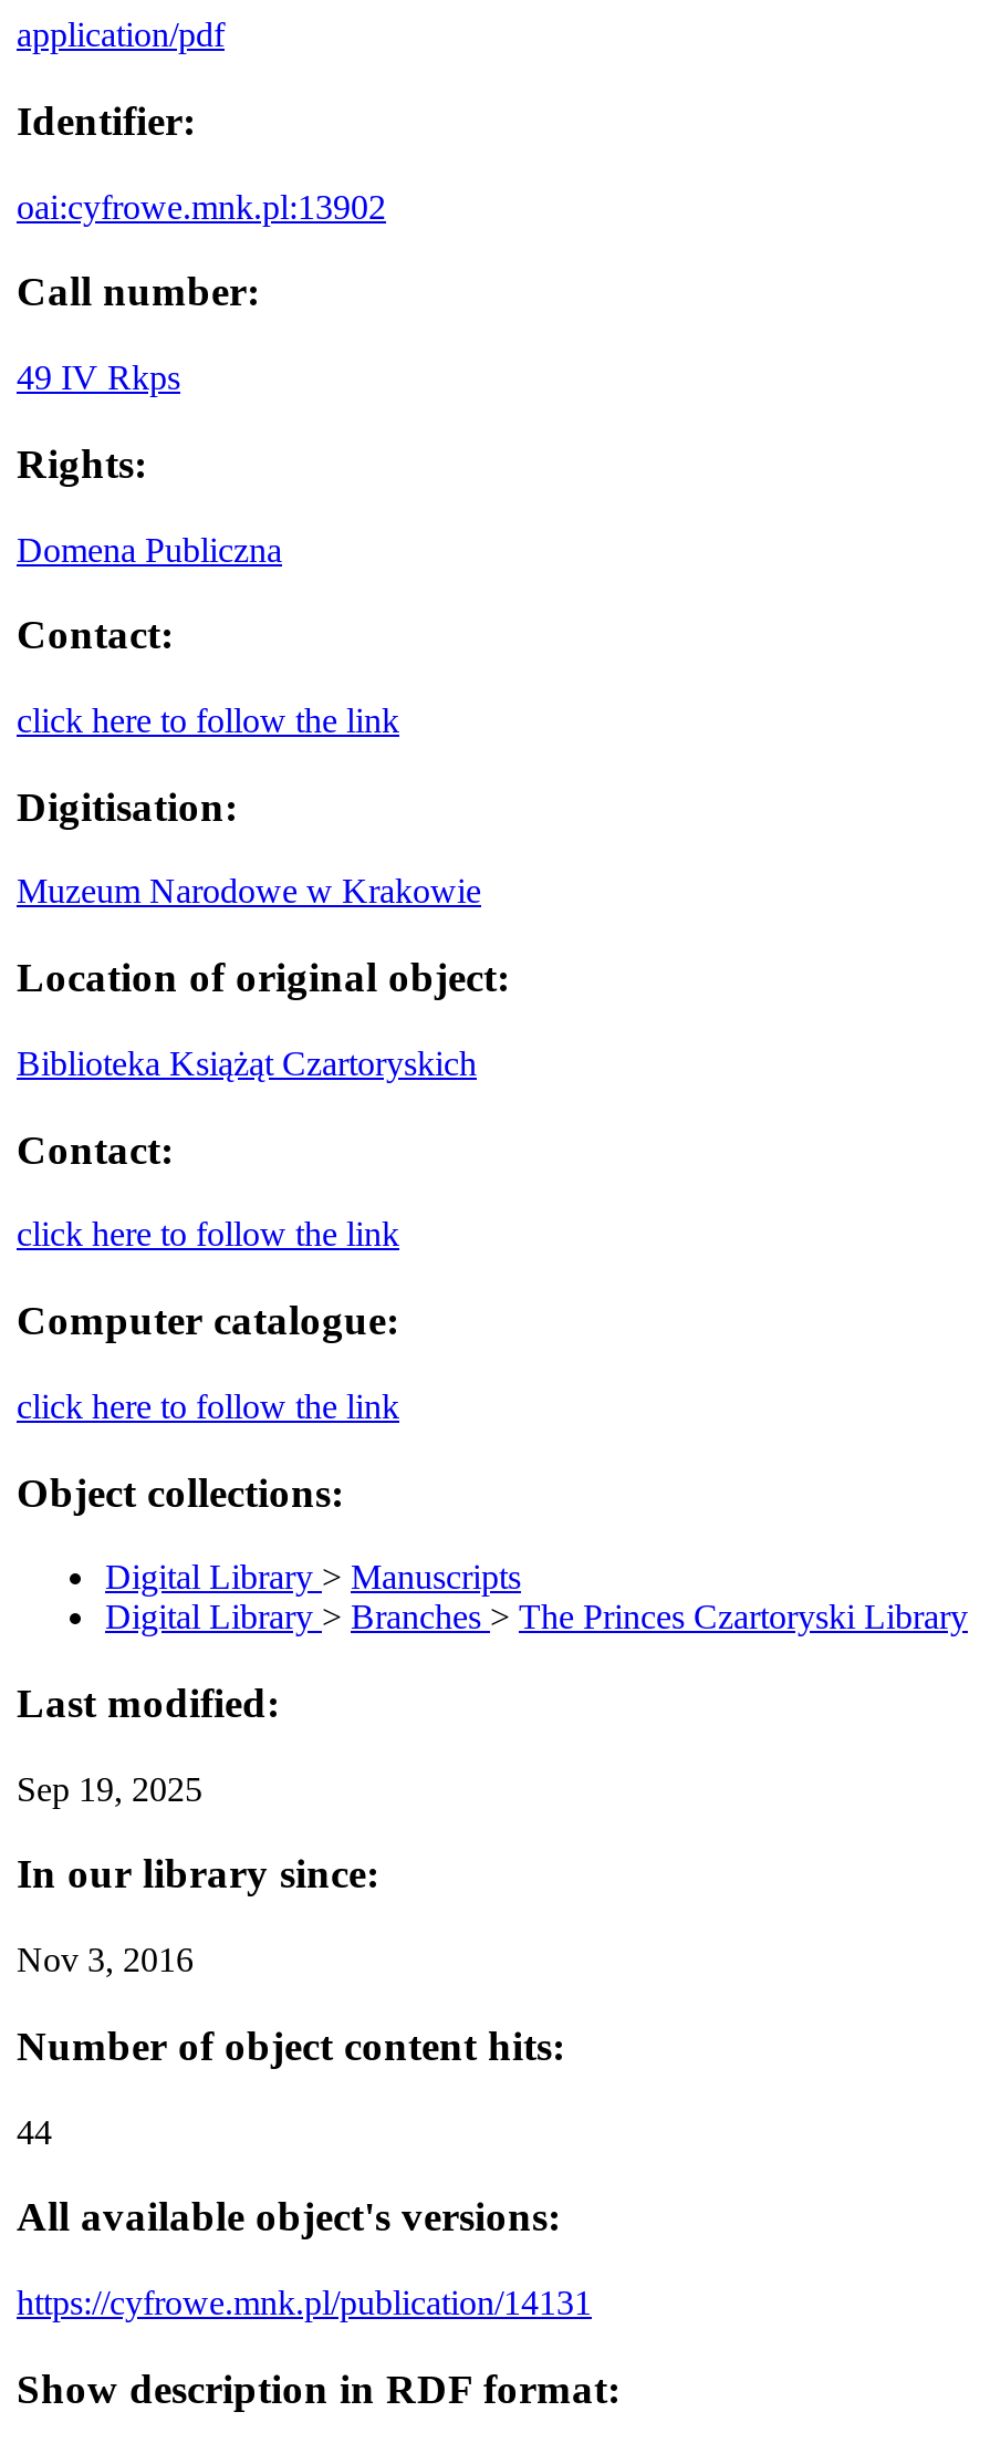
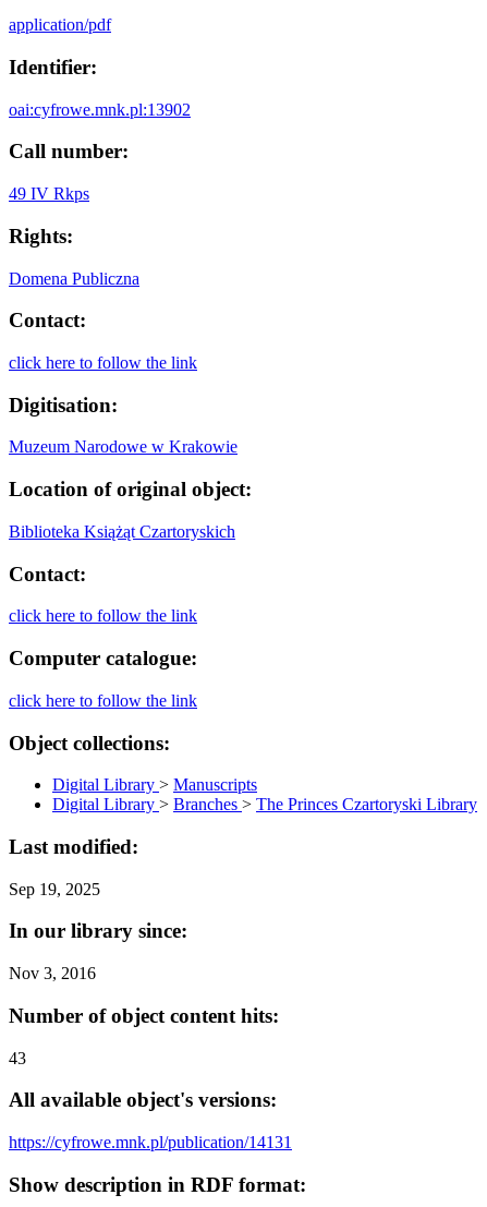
[17,2112,52,2150] 44 -> [9,1048,26,1067] 43

